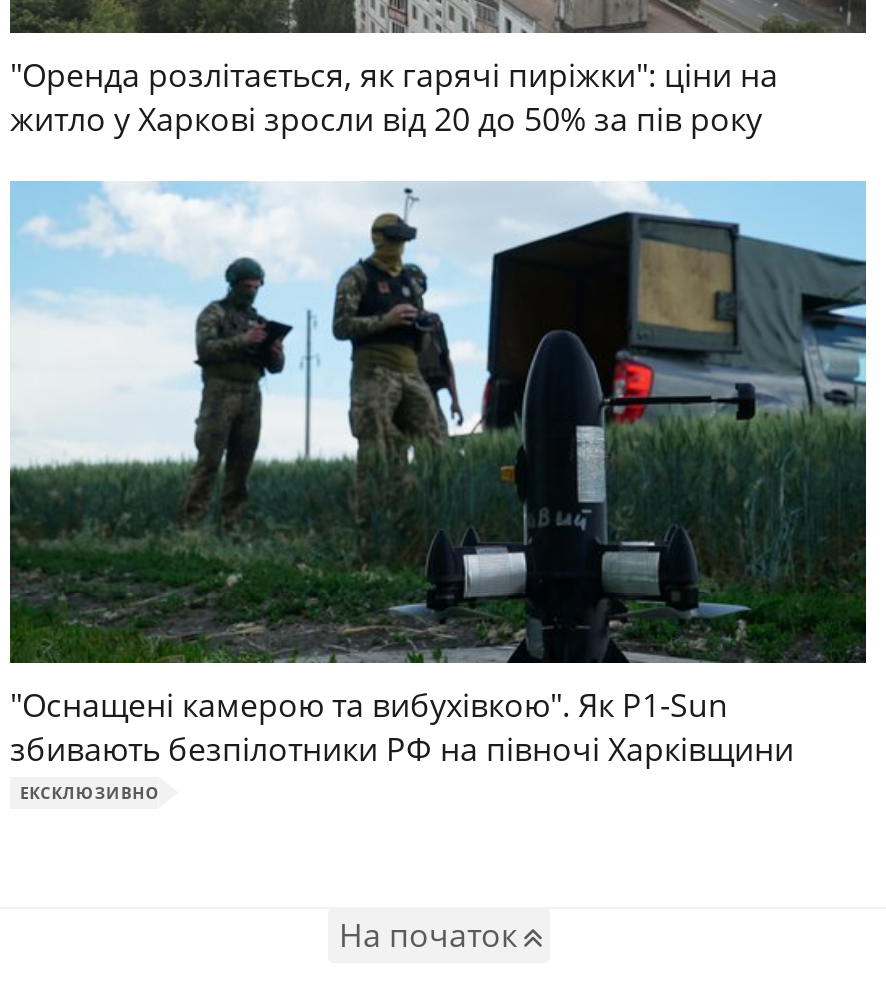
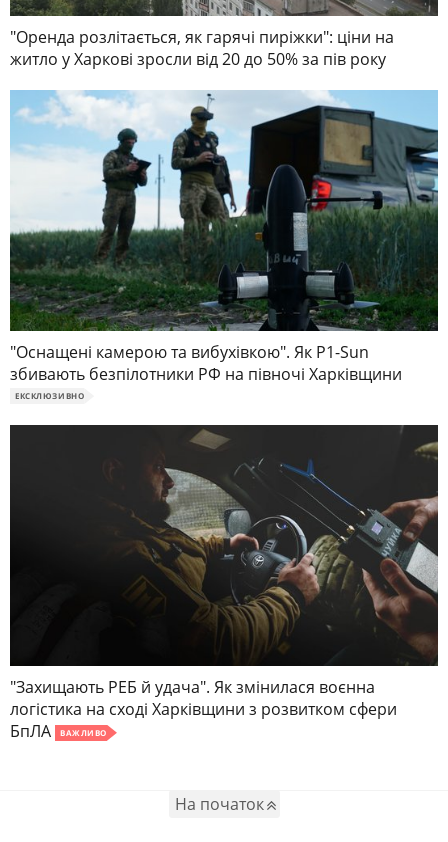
none -> [9,424,439,742] [image] | "Захищають РЕБ й удача". Як змінилася воєнна | логістика на сході Харківщини з розвитком сфери | БпЛА | ВАЖЛИВО

